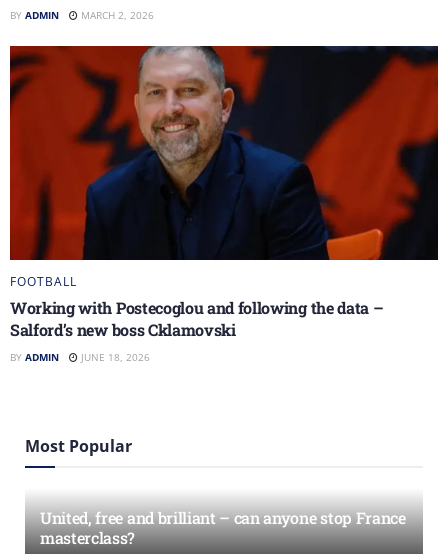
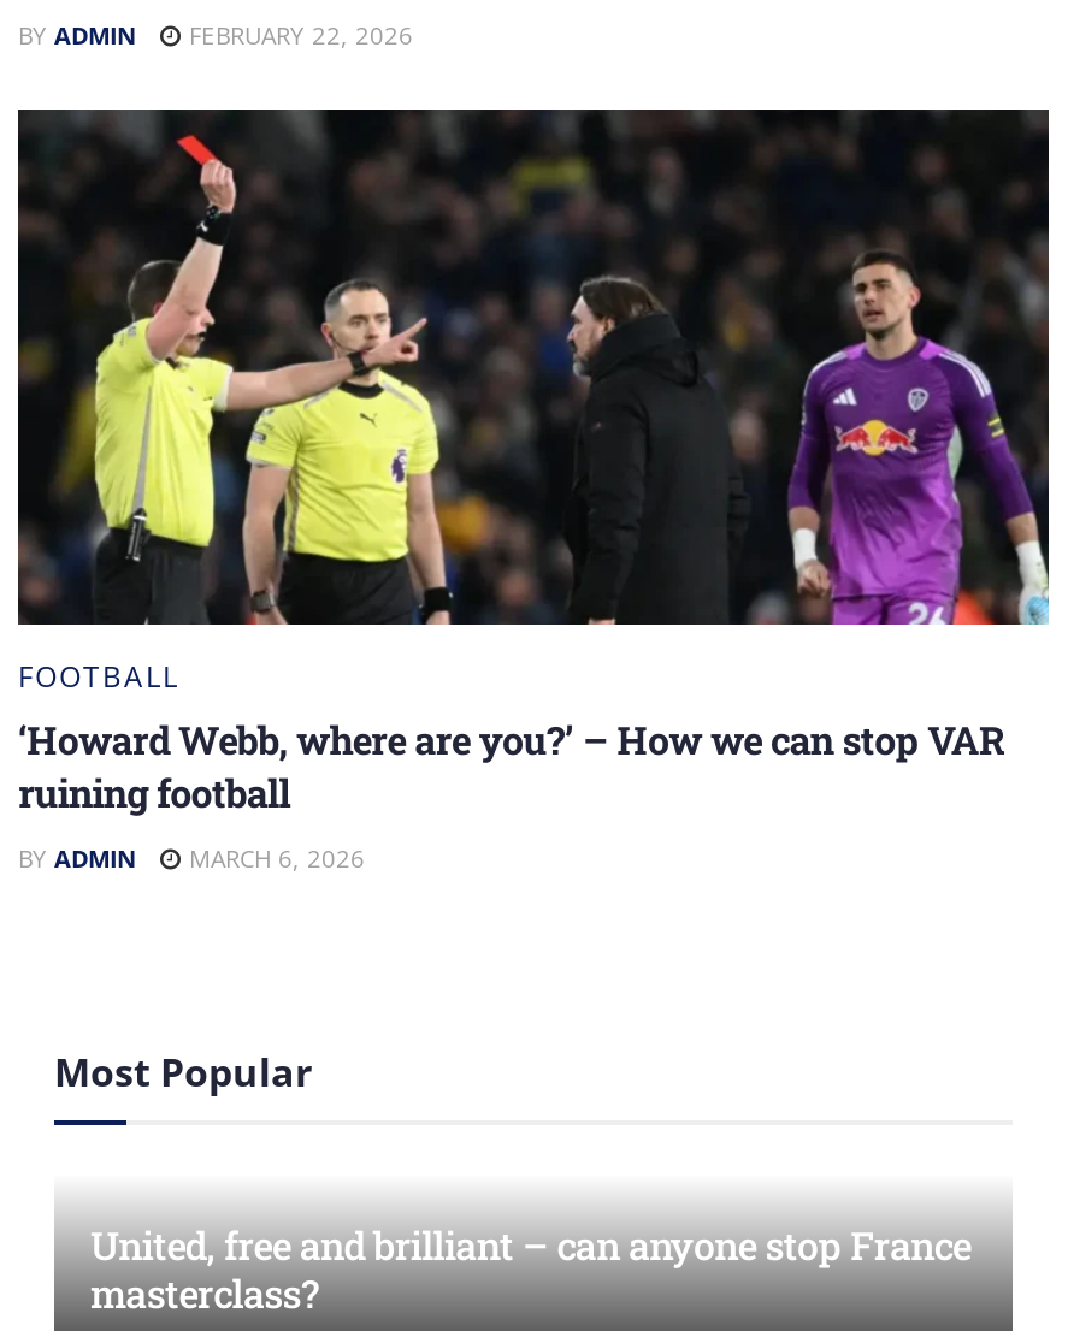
[78,8,154,22] MARCH 2, 2026 -> [182,18,413,51] FEBRUARY 22, 2026
[9,45,439,340] [image] | Working with Postecoglou and following the data – | Salford’s new boss Cklamovski -> [16,107,1051,817] [image] | ‘Howard Webb, where are you?’ – How we can stop VAR | ruining football
[78,350,150,364] JUNE 18, 2026 -> [182,841,365,874] MARCH 6, 2026

